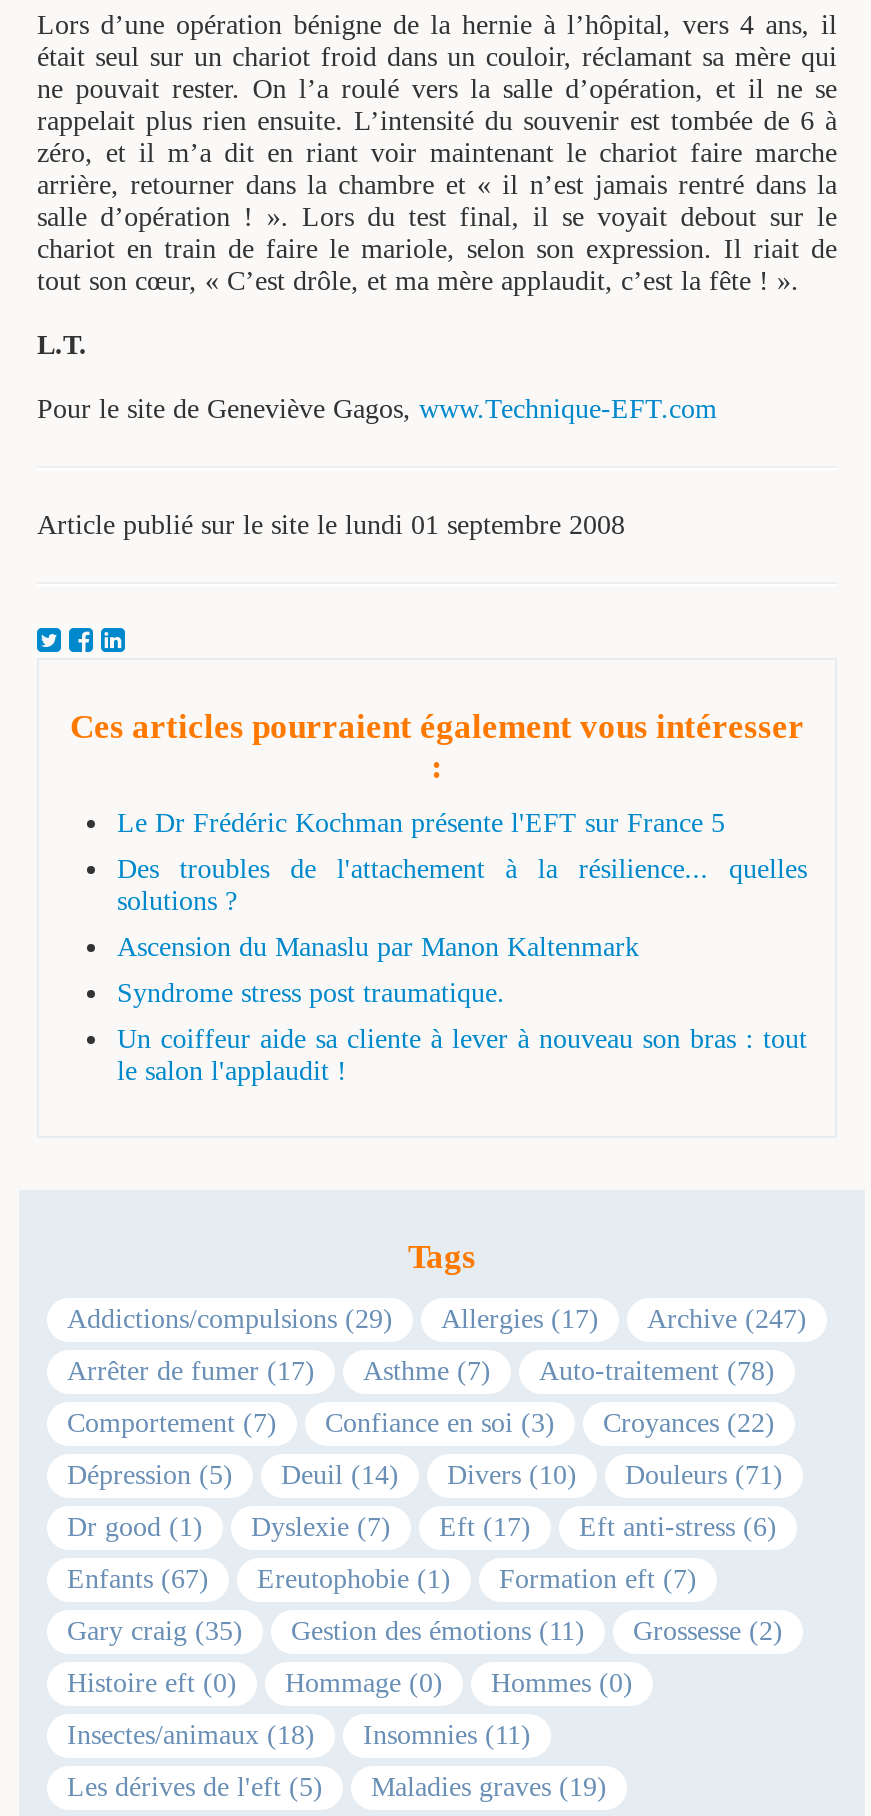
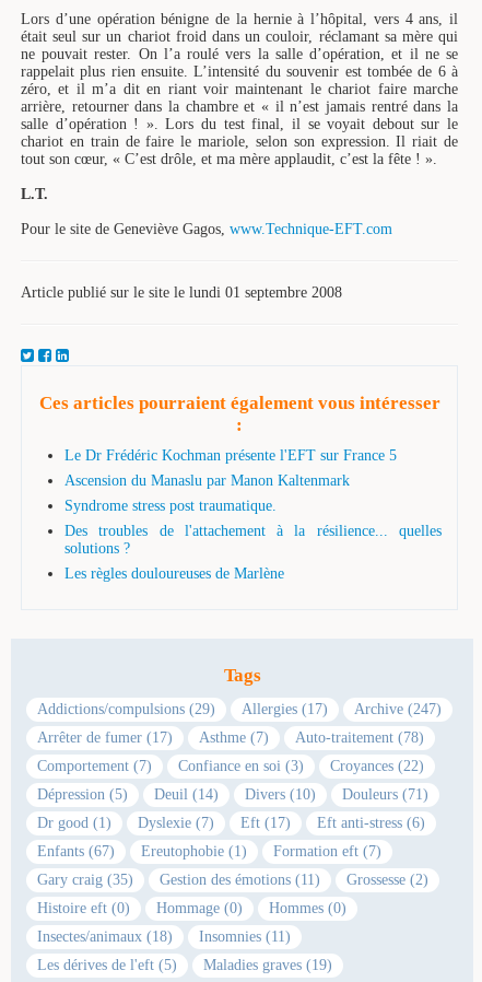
moved [117,854,807,916] -> [64,523,442,557]: Des troubles de l'attachement à la résilience... quelles | solutions ?
moved [117,932,639,1008] -> [64,473,350,514]: Ascension du Manaslu par Manon Kaltenmark | Syndrome stress post traumatique.
[117,1024,807,1086] Un coiffeur aide sa cliente à lever à nouveau son bras : tout | le salon l'applaudit ! -> [64,566,284,582] Les règles douloureuses de Marlène

